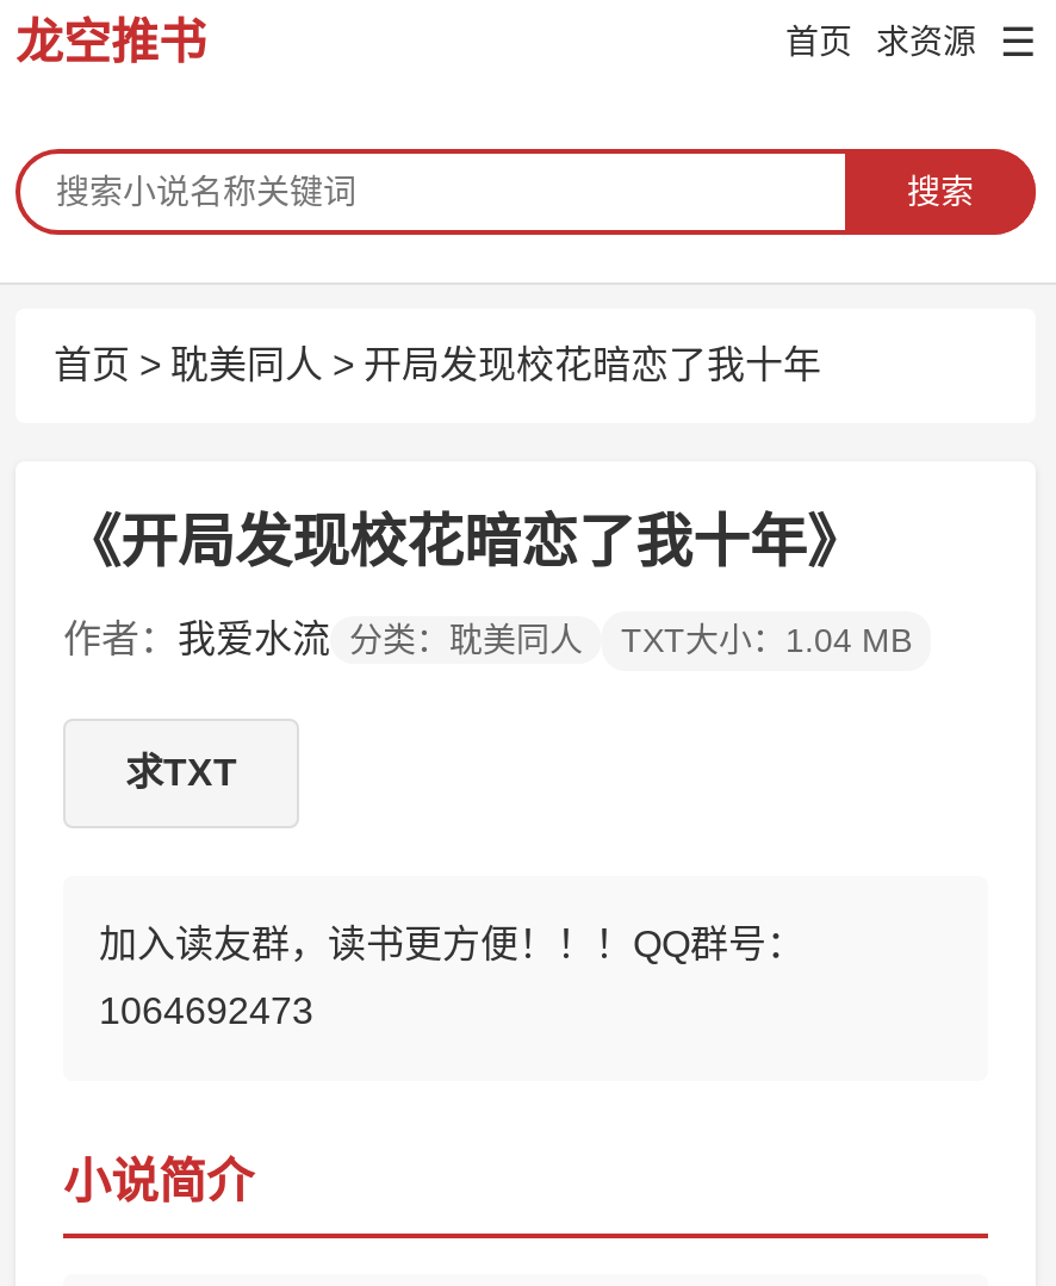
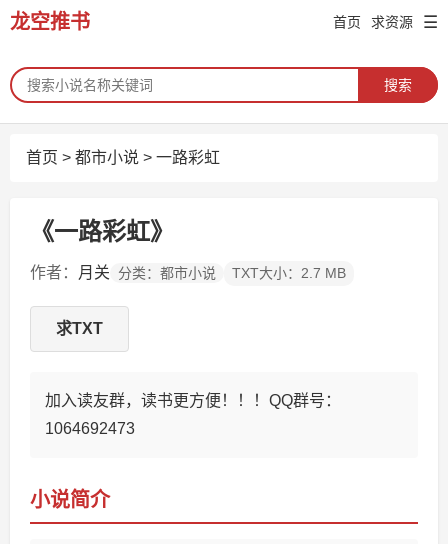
[54,344,821,385] 首页>耽美同人>开局发现校花暗恋了我十年 -> [26,149,220,166] 首页>都市小说>一路彩虹
[63,509,864,573] 《开局发现校花暗恋了我十年》 -> [30,218,174,245] 《一路彩虹》
[63,619,912,659] 作者：我爱水流 分类：耽美同人 | TXT大小：1.04 MB -> [30,264,346,281] 作者：月关 分类：都市小说 | TXT大小：2.7 MB

